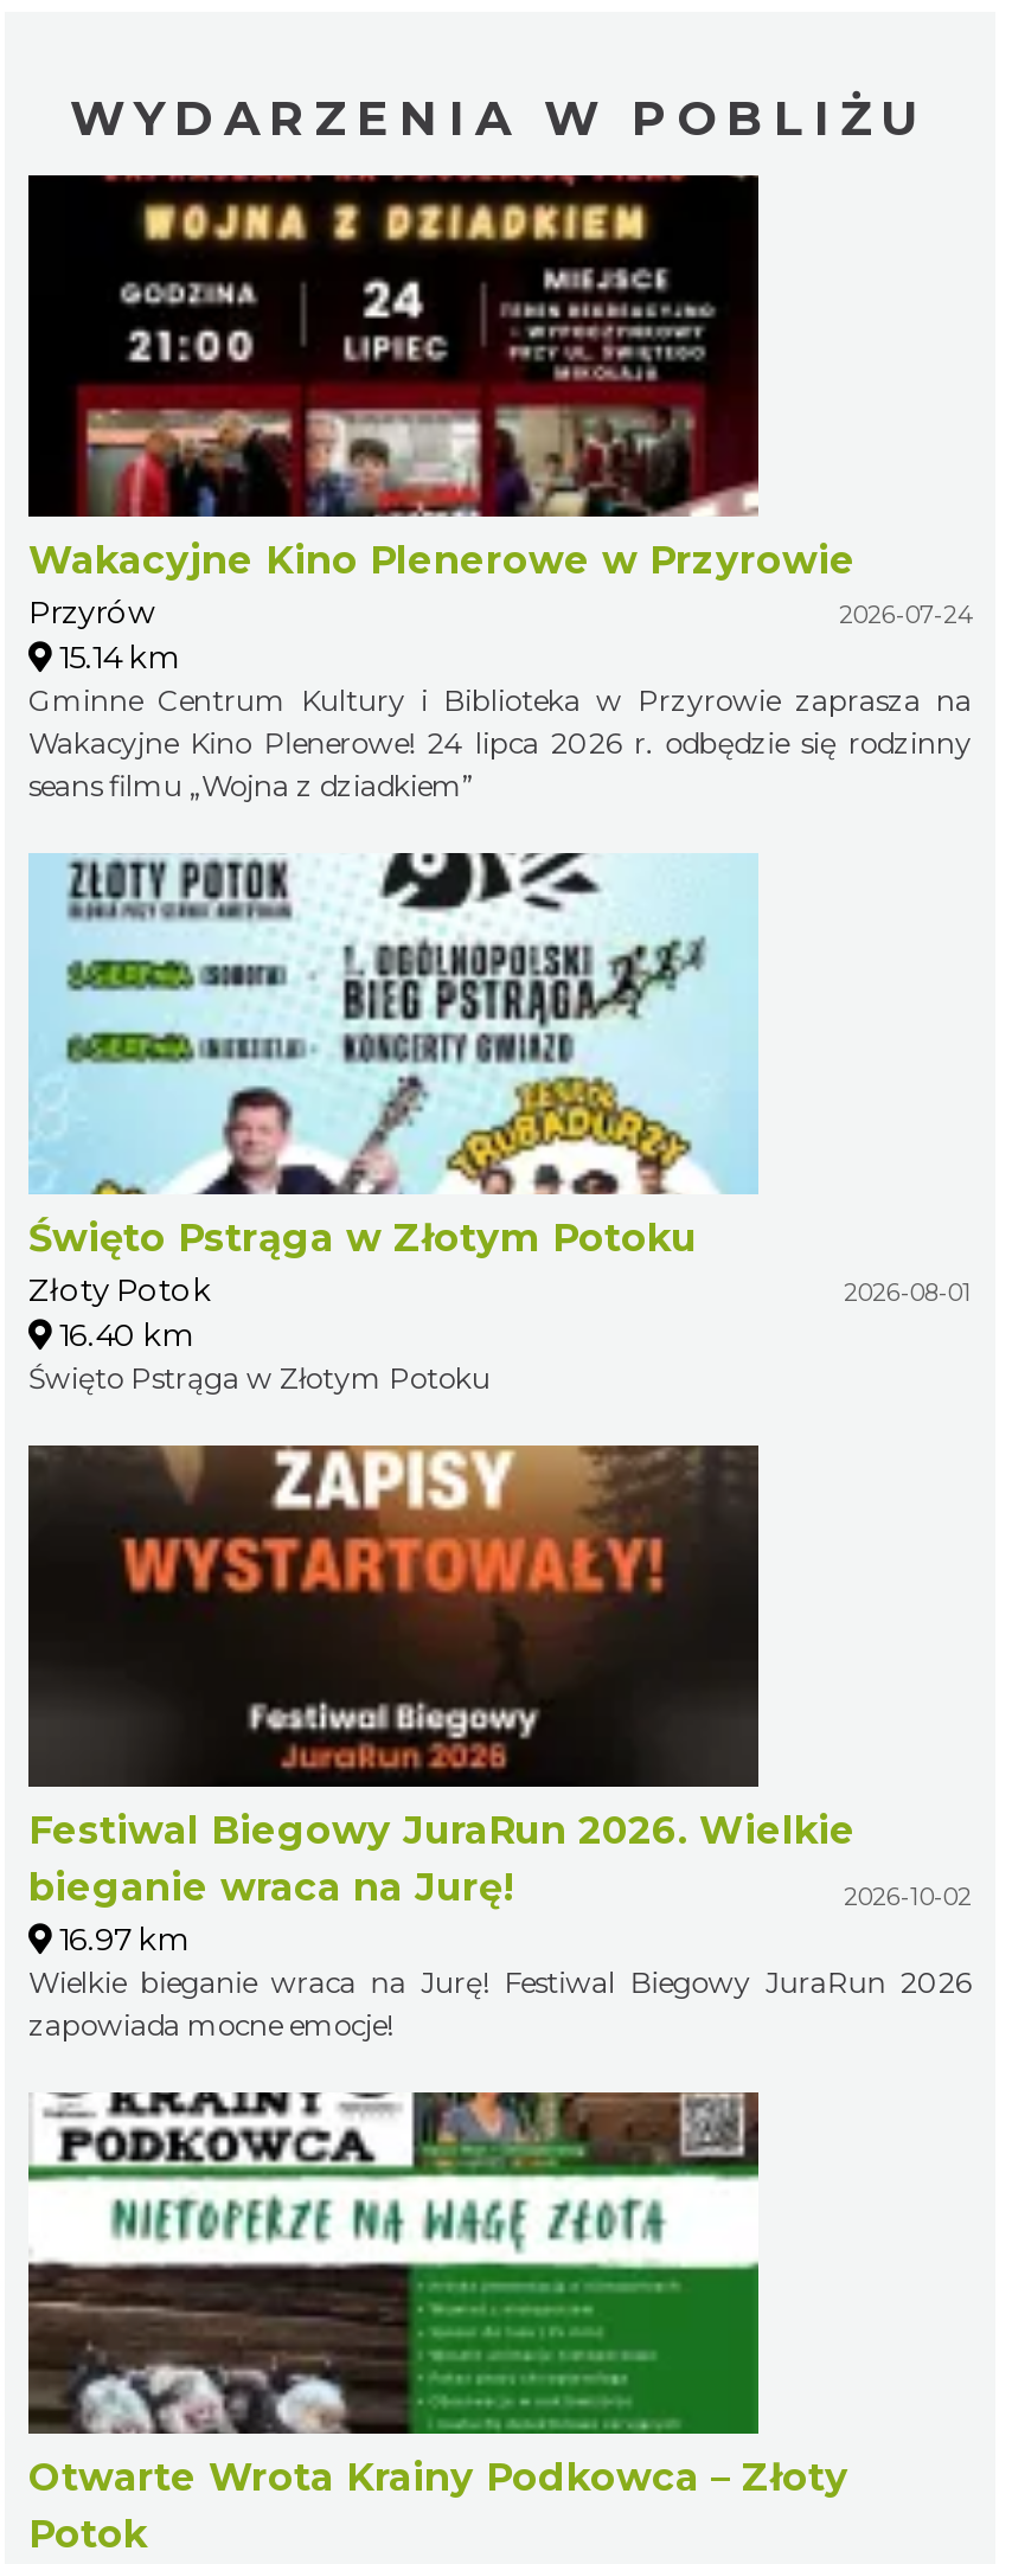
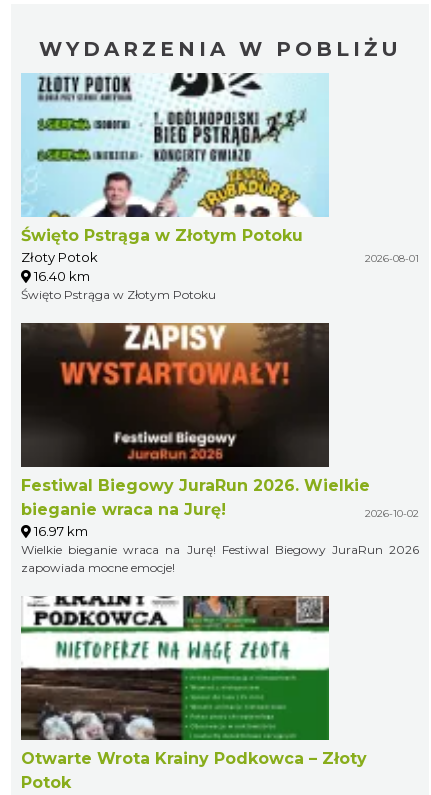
[26,173,972,802] [image] | Wakacyjne Kino Plenerowe w Przyrowie | Przyrów | 2026-07-24 | 15.14 km | Gminne Centrum Kultury i Biblioteka w Przyrowie zaprasza na | Wakacyjne Kino Plenerowe! 24 lipca 2026 r. odbędzie się rodzinny | seans filmu „Wojna z dziadkiem” -> none

